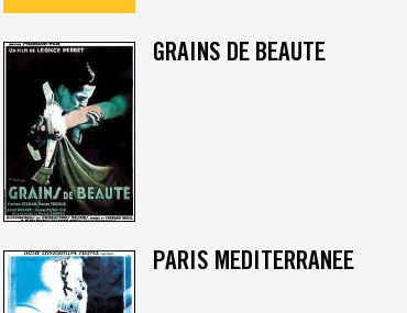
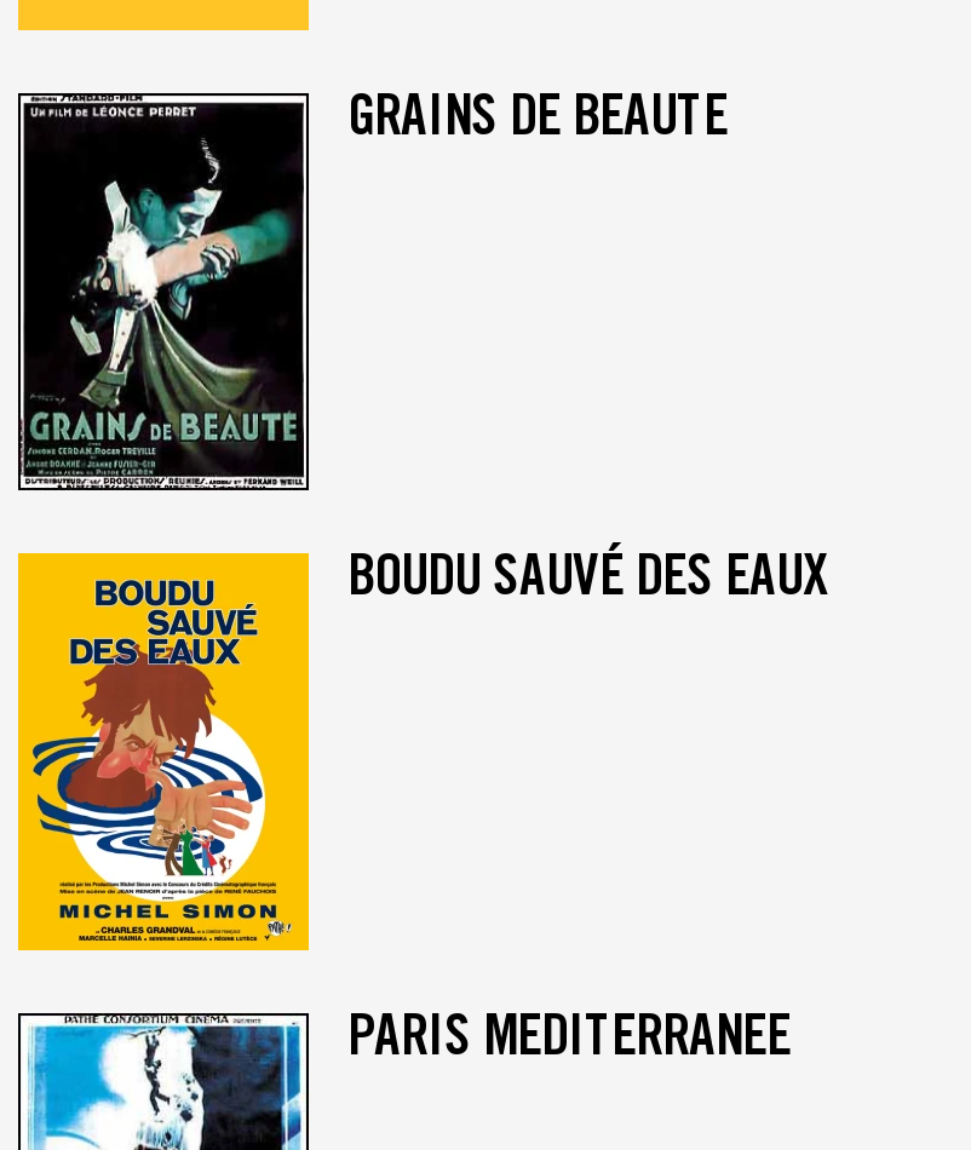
none -> [16,537,829,953] [image] | BOUDU SAUVÉ DES EAUX

